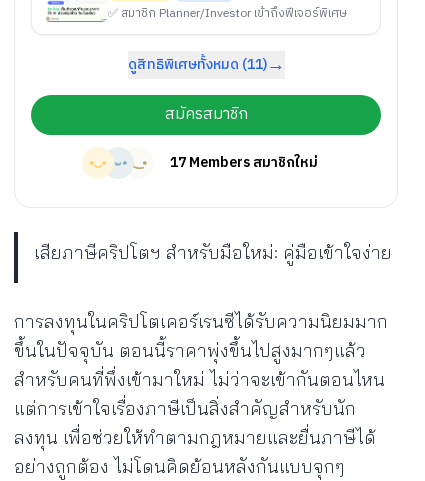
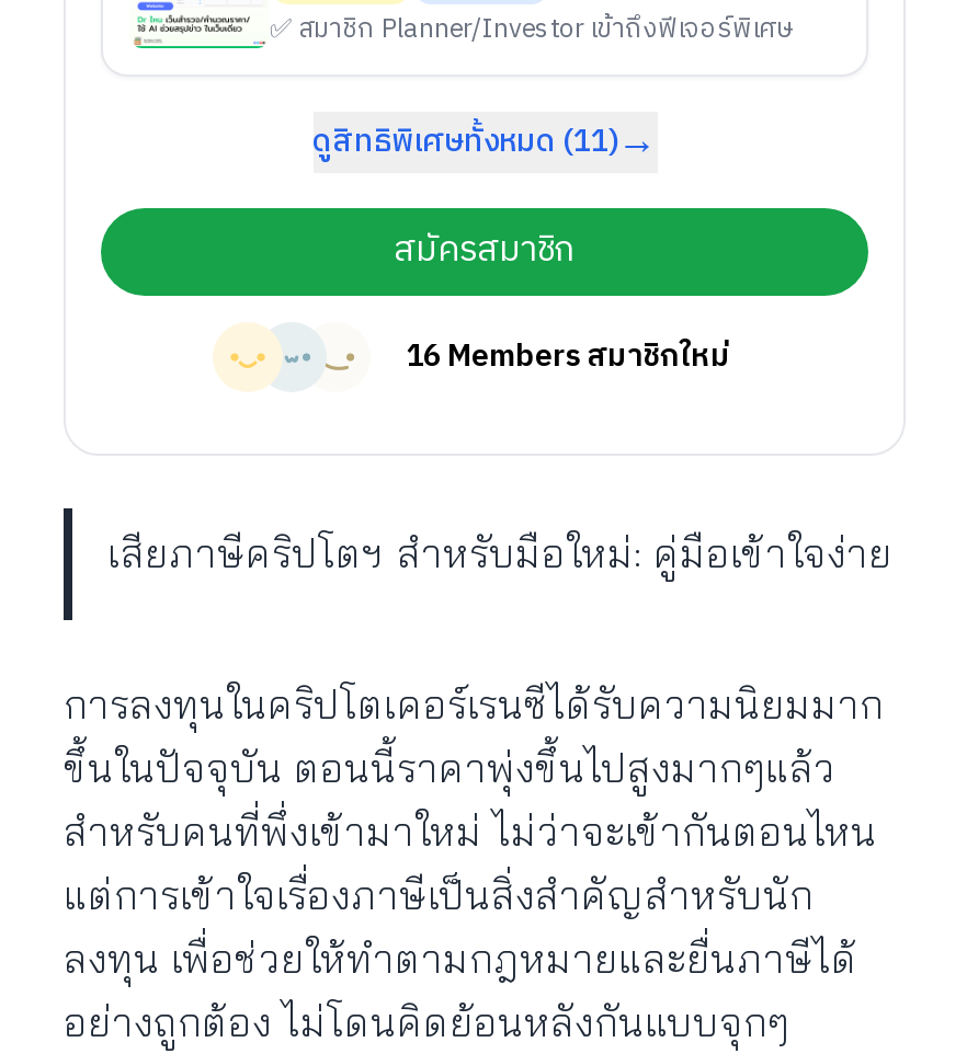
[170,151,318,174] 17 Members สมาชิกใหม่ -> [406,331,730,381] 16 Members สมาชิกใหม่

